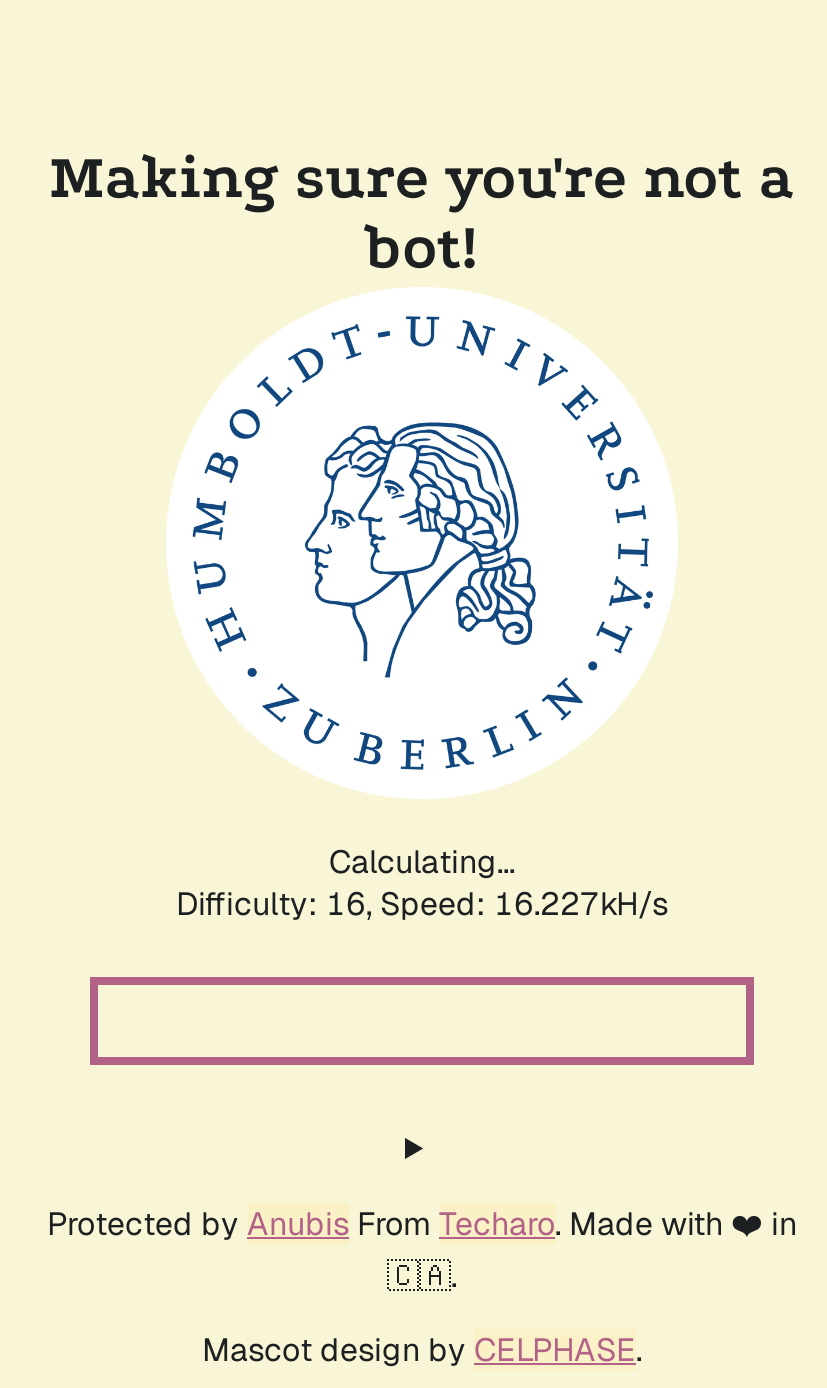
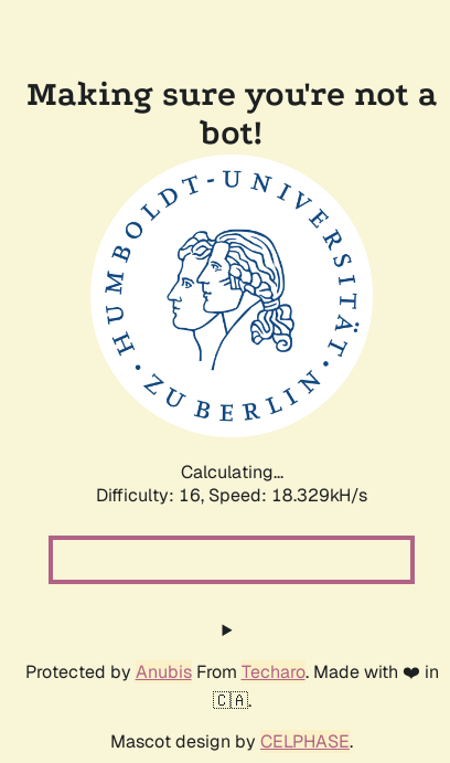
[176,883,668,925] Difficulty: 16, Speed: 16.227kH/s -> [96,484,367,507] Difficulty: 16, Speed: 18.329kH/s

